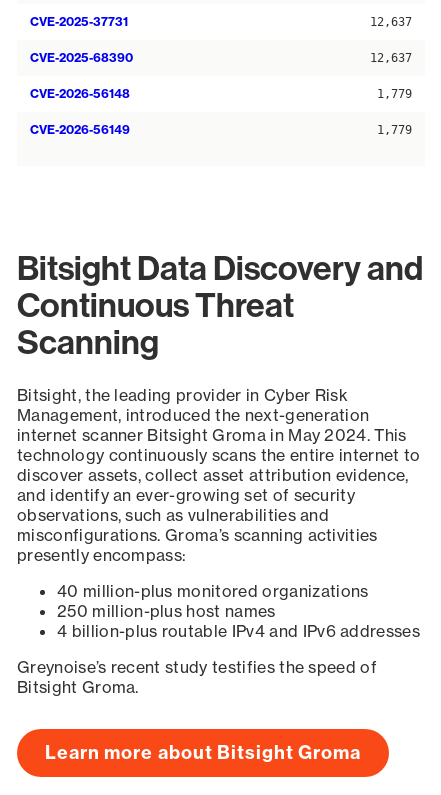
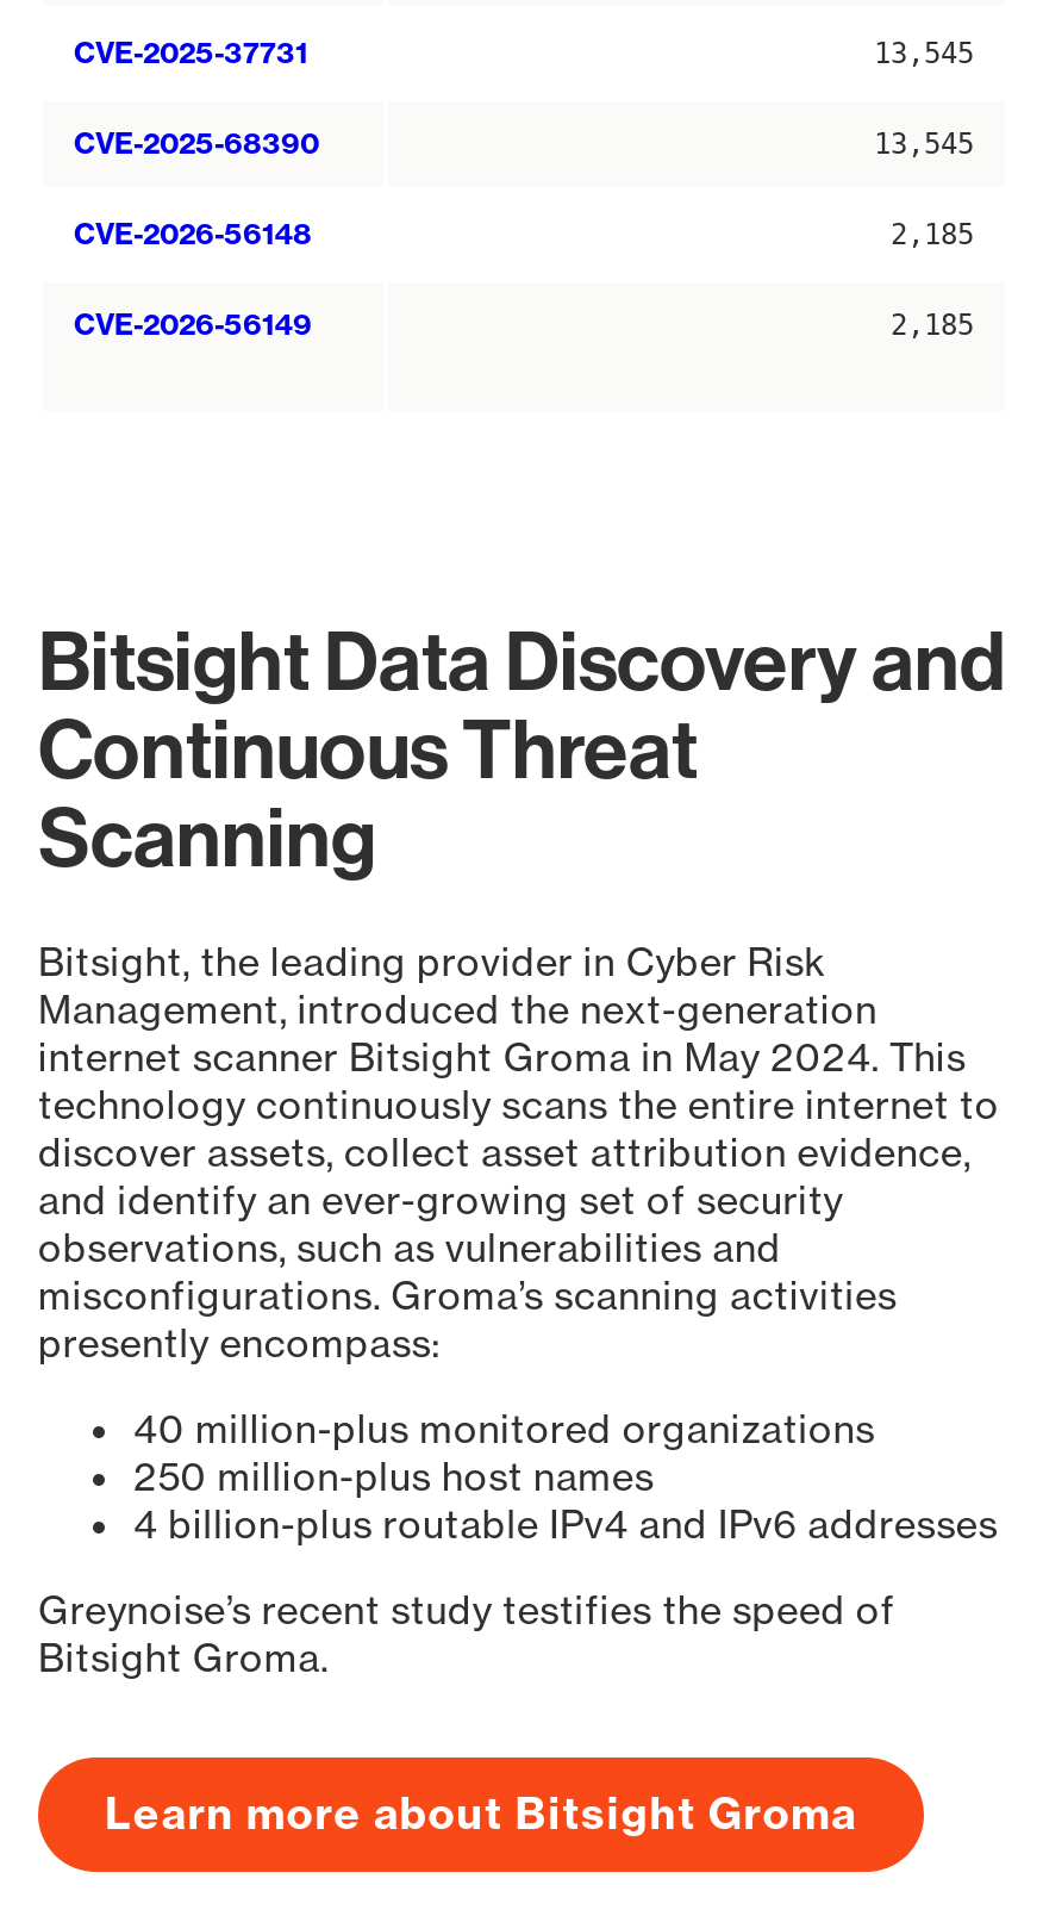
[370,15,412,29] 12,637 -> [874,37,974,71] 13,545
[370,51,412,65] 12,637 -> [874,128,974,161] 13,545
[377,87,412,101] 1,779 -> [891,218,974,252] 2,185
[377,123,412,137] 1,779 -> [891,309,974,342] 2,185

